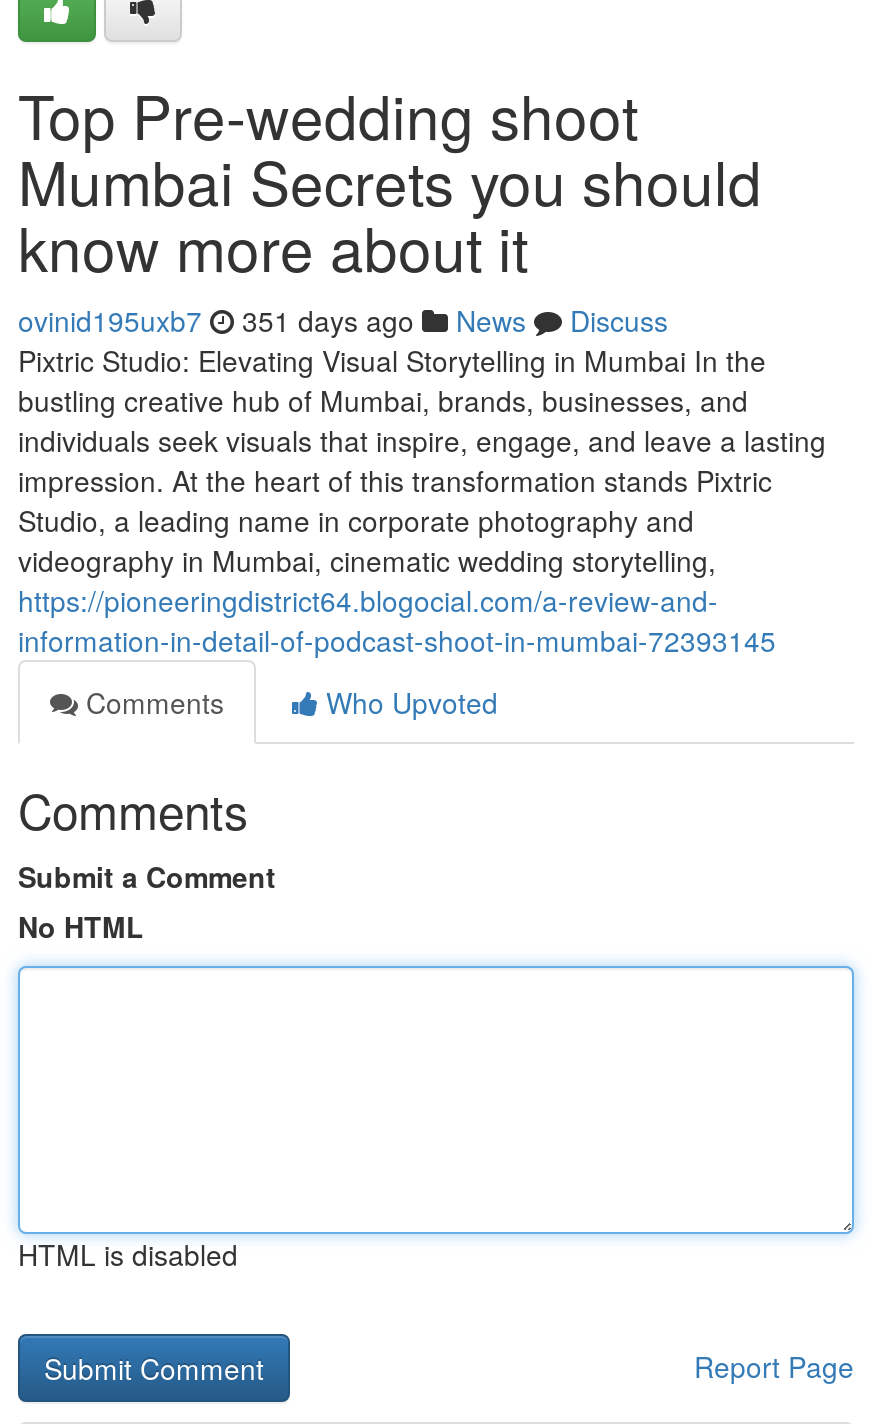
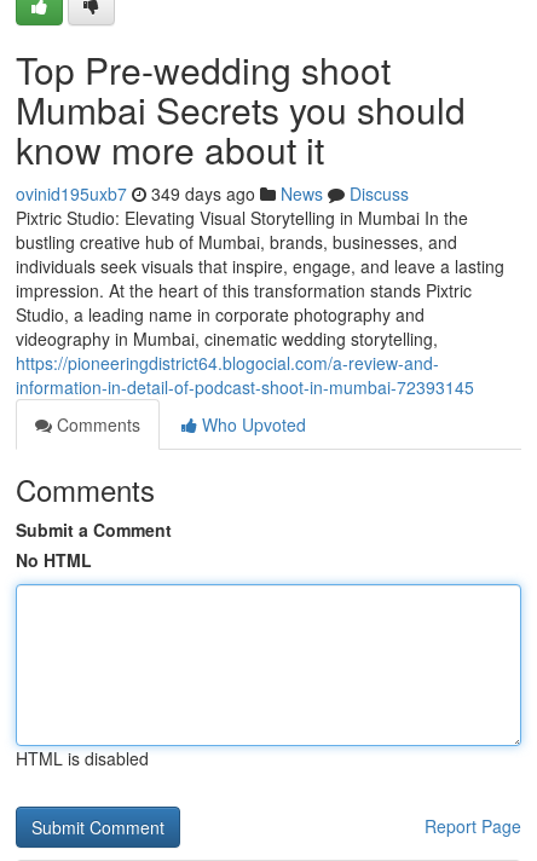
[18,300,668,340] ovinid195uxb7 351 days ago News Discuss -> [16,181,409,206] ovinid195uxb7 349 days ago News Discuss

